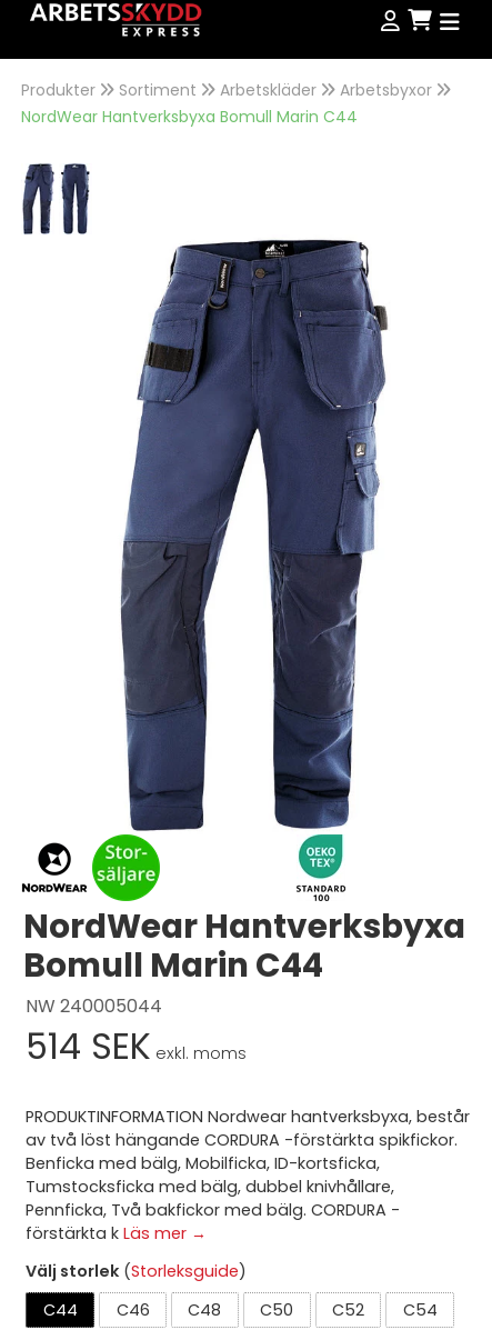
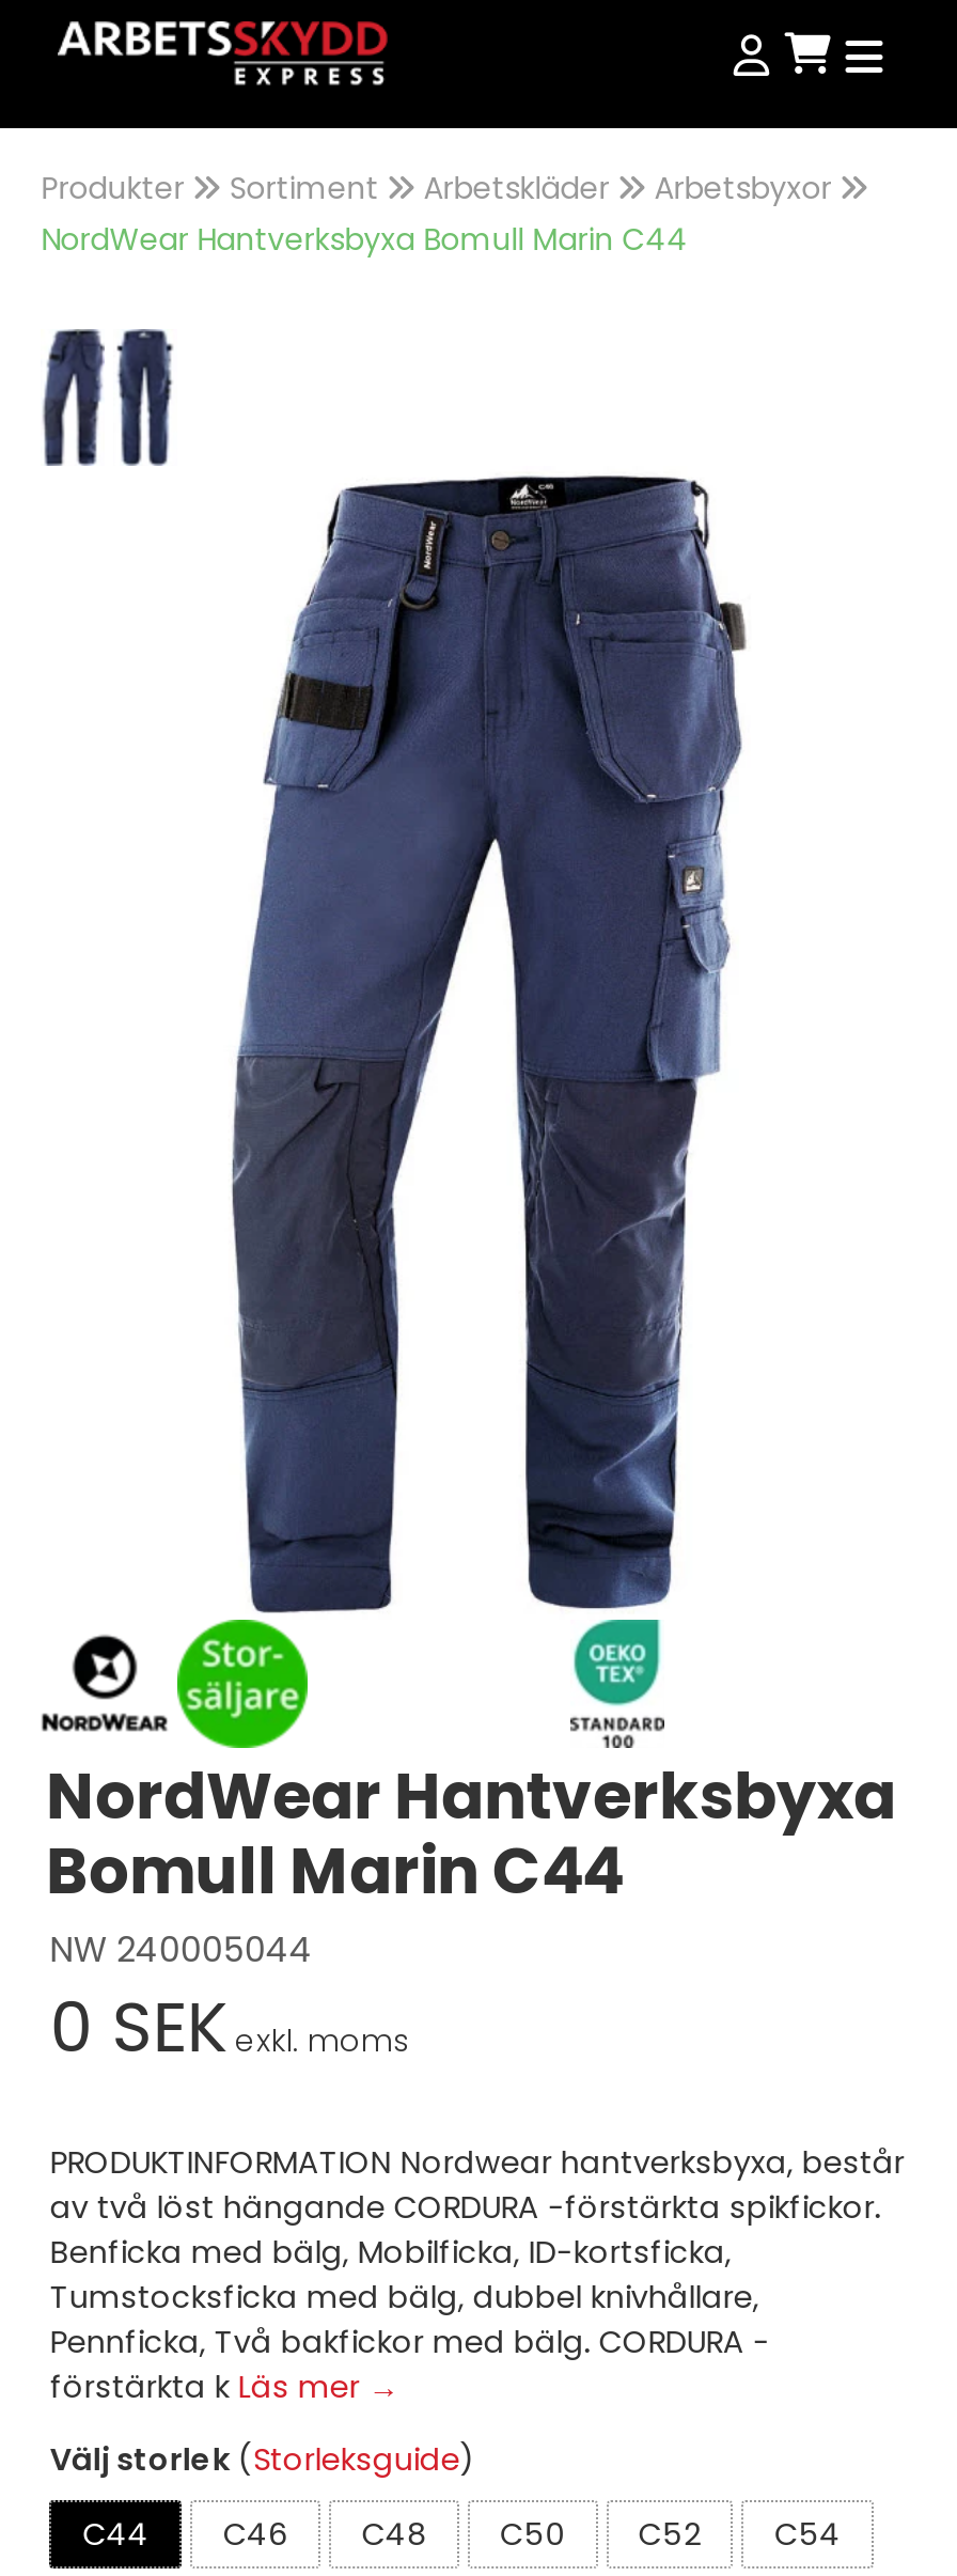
[26,1021,247,1071] 514 SEK exkl. moms -> [50,1979,410,2075] 0 SEK exkl. moms

